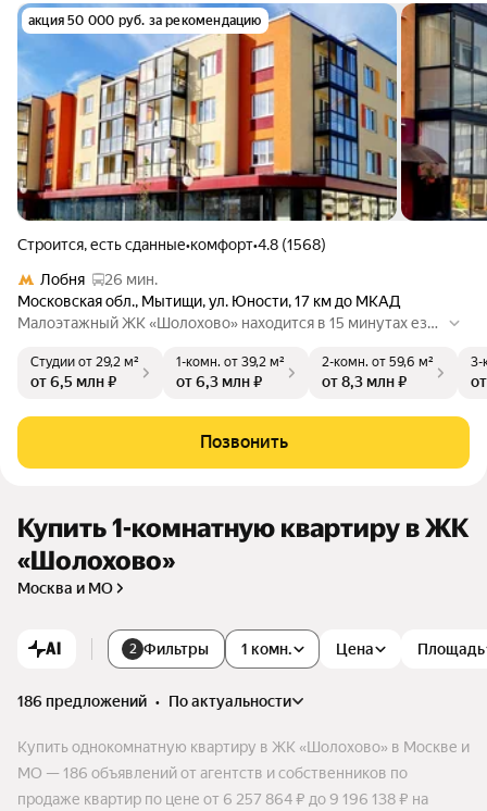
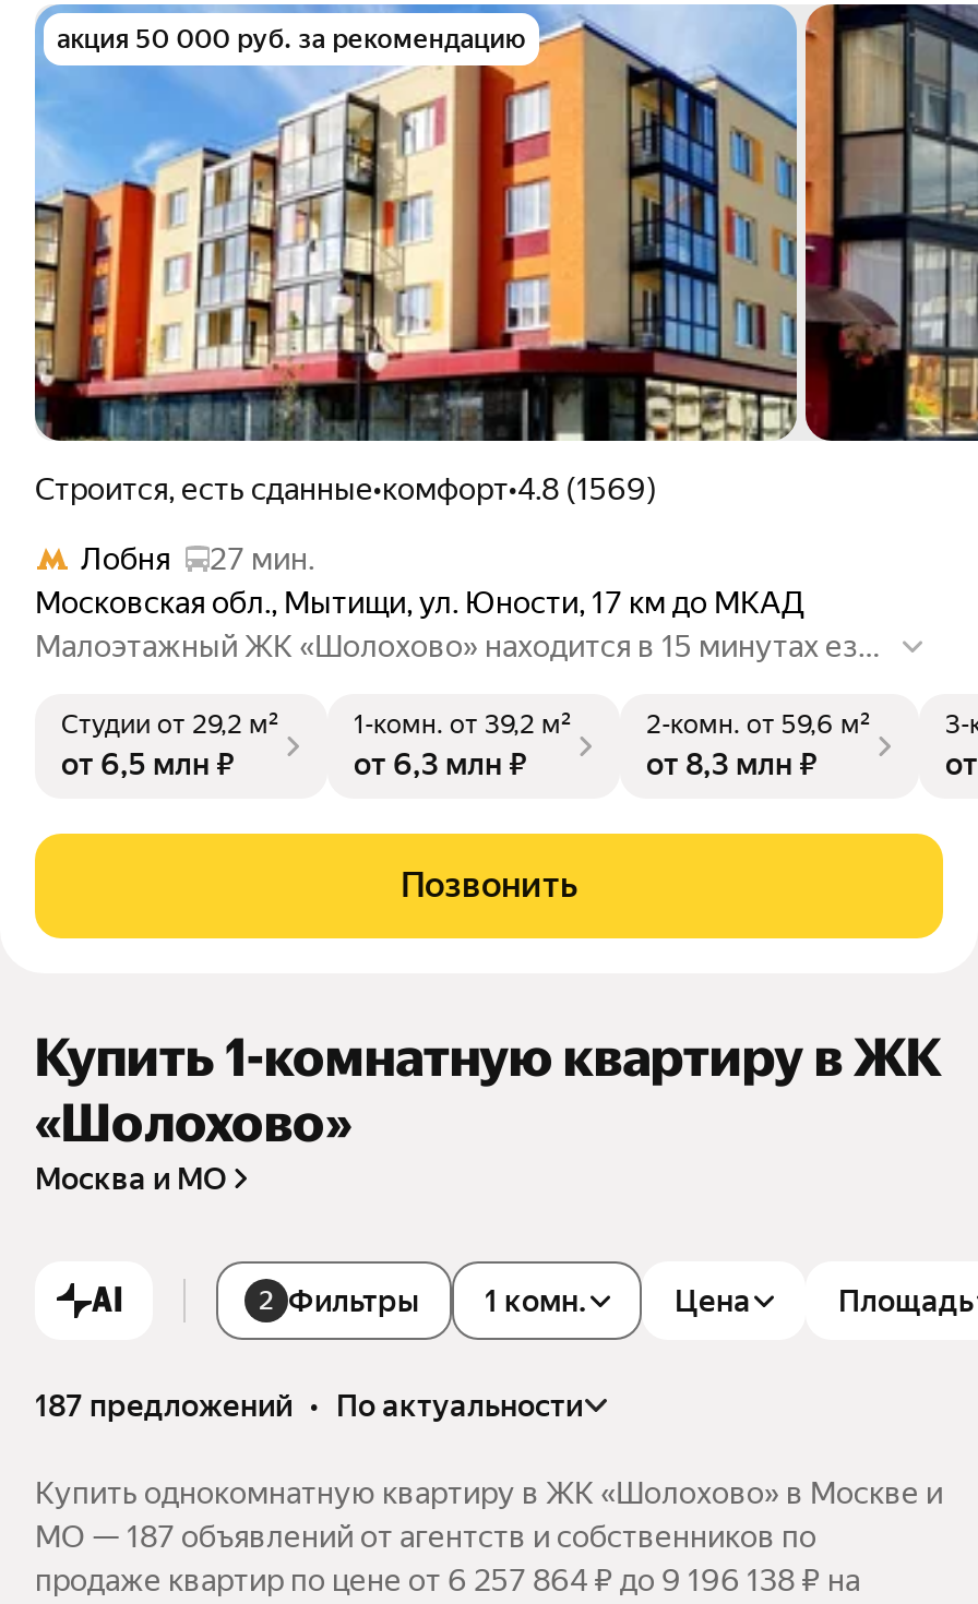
[27,236,326,253] Строится, есть сданные•комфорт•4.8 (1568) -> [55,471,657,506] Строится, есть сданные•комфорт•4.8 (1569)
[40,271,158,288] Лобня 26 мин. -> [81,541,314,576] Лобня 27 мин.
[17,692,291,710] 186 предложений • по актуальности -> [35,1388,583,1423] 187 предложений • по актуальности
[17,764,408,782] МО — 186 объявлений от агентств и собственников по -> [35,1519,816,1554] МО — 187 объявлений от агентств и собственников по

